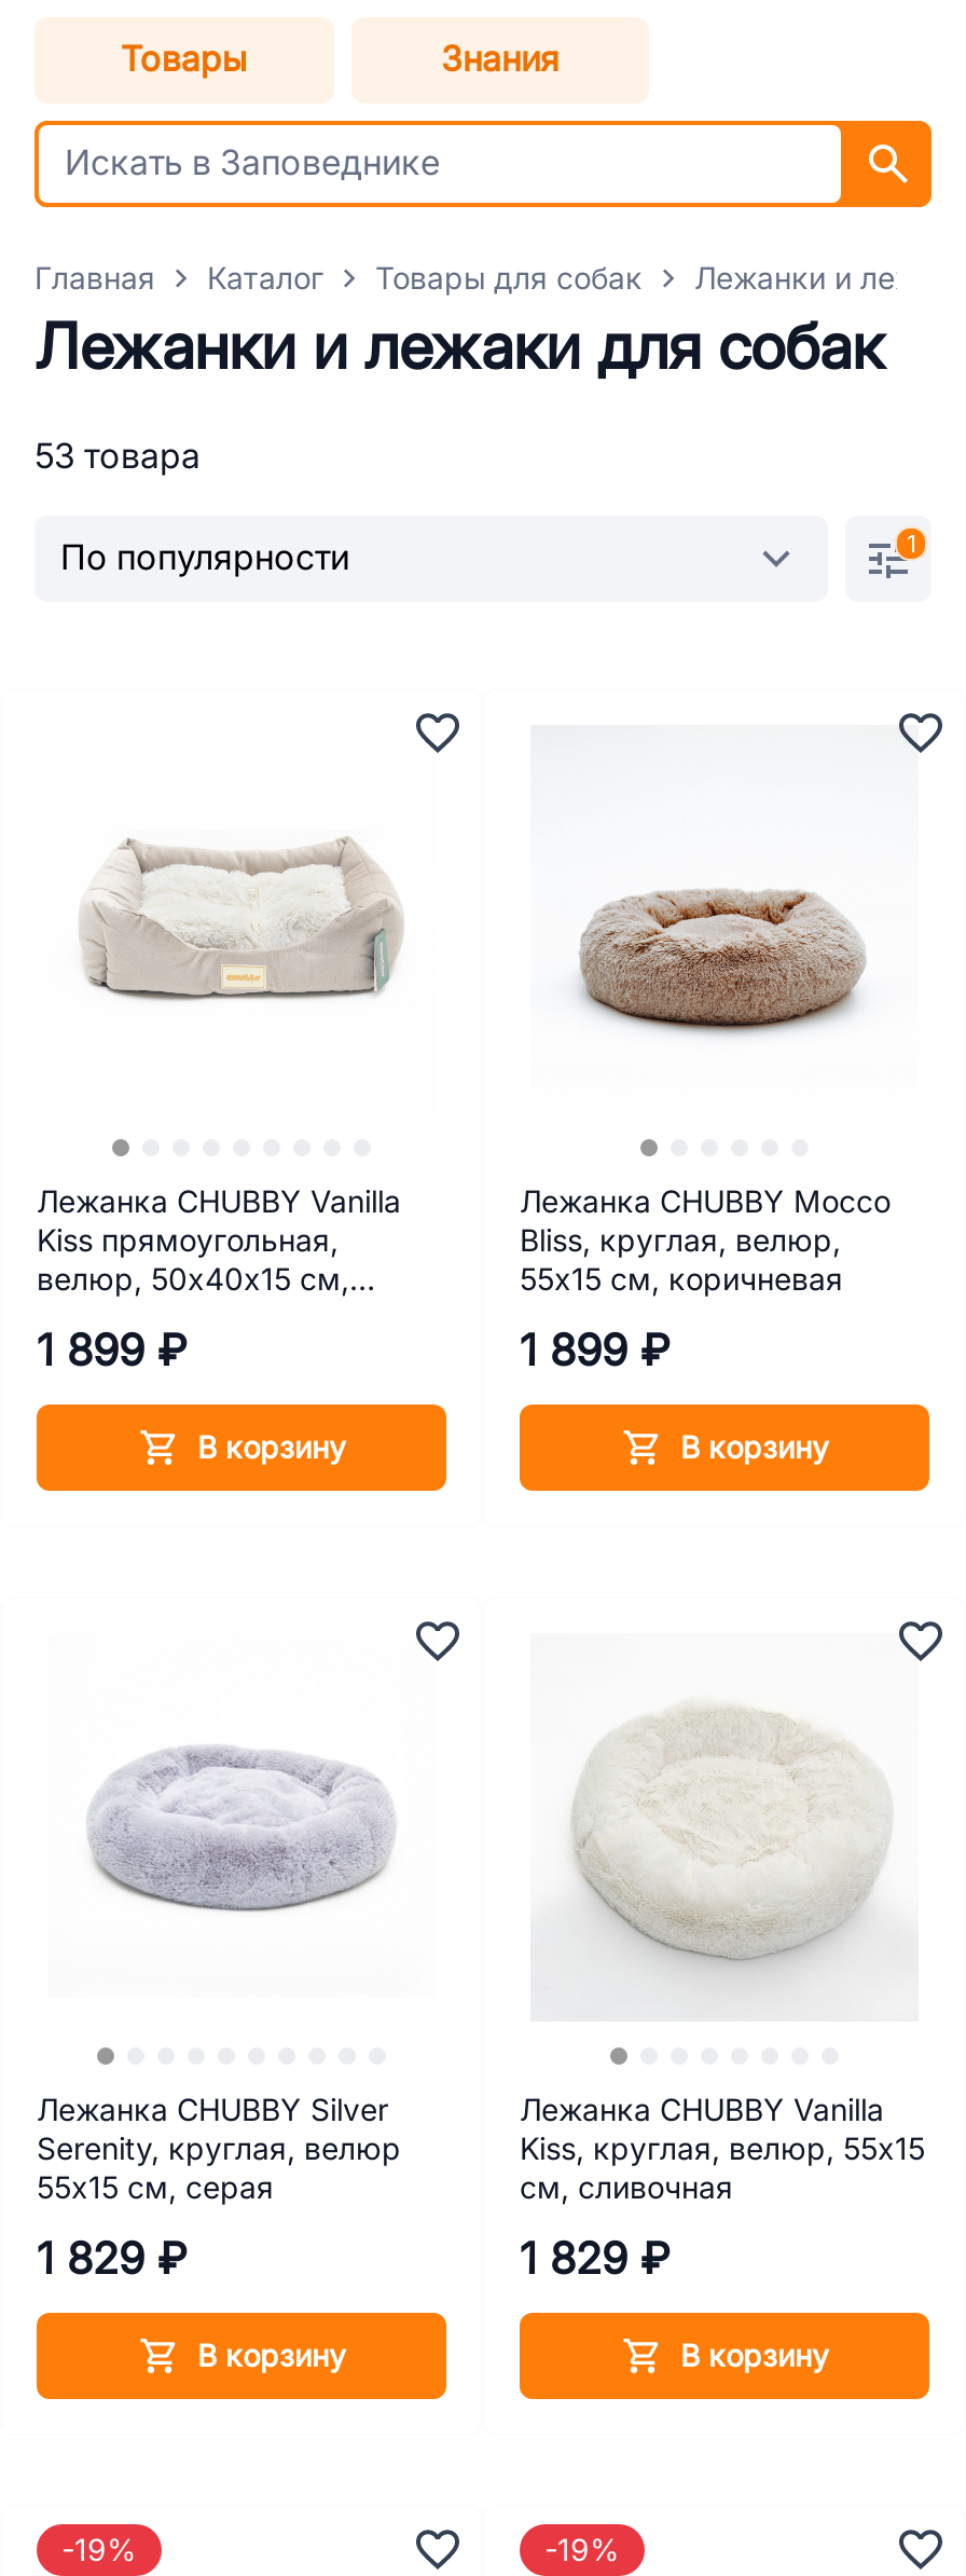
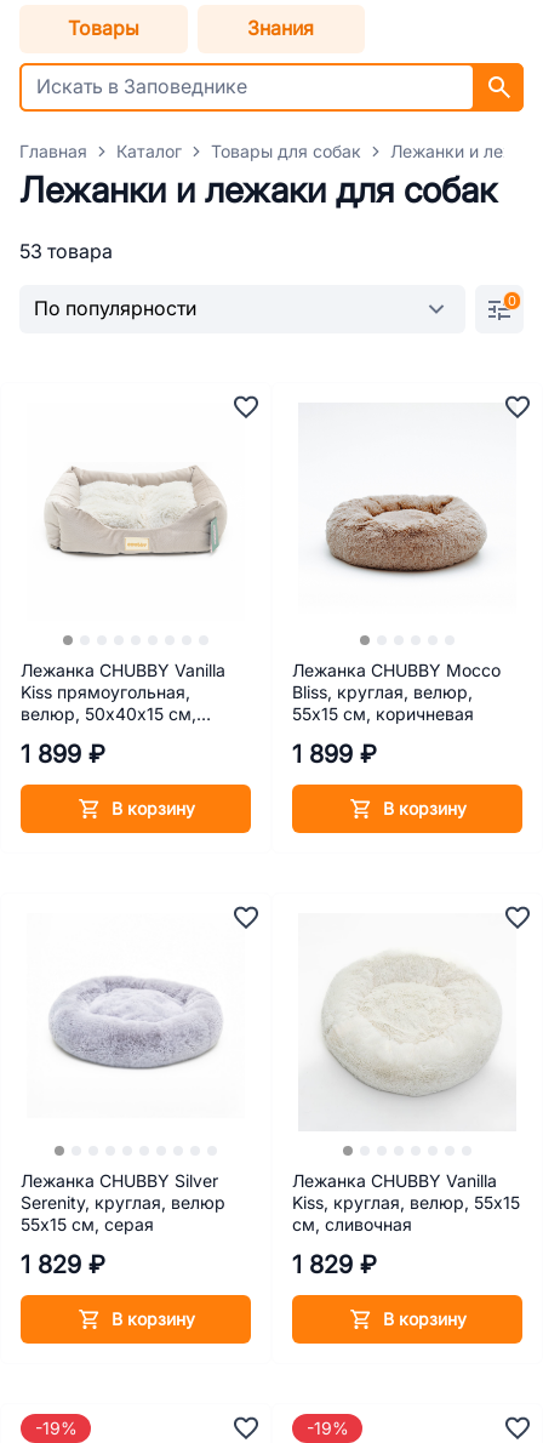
[907,531,915,557] 1 -> [508,293,516,308] 0

